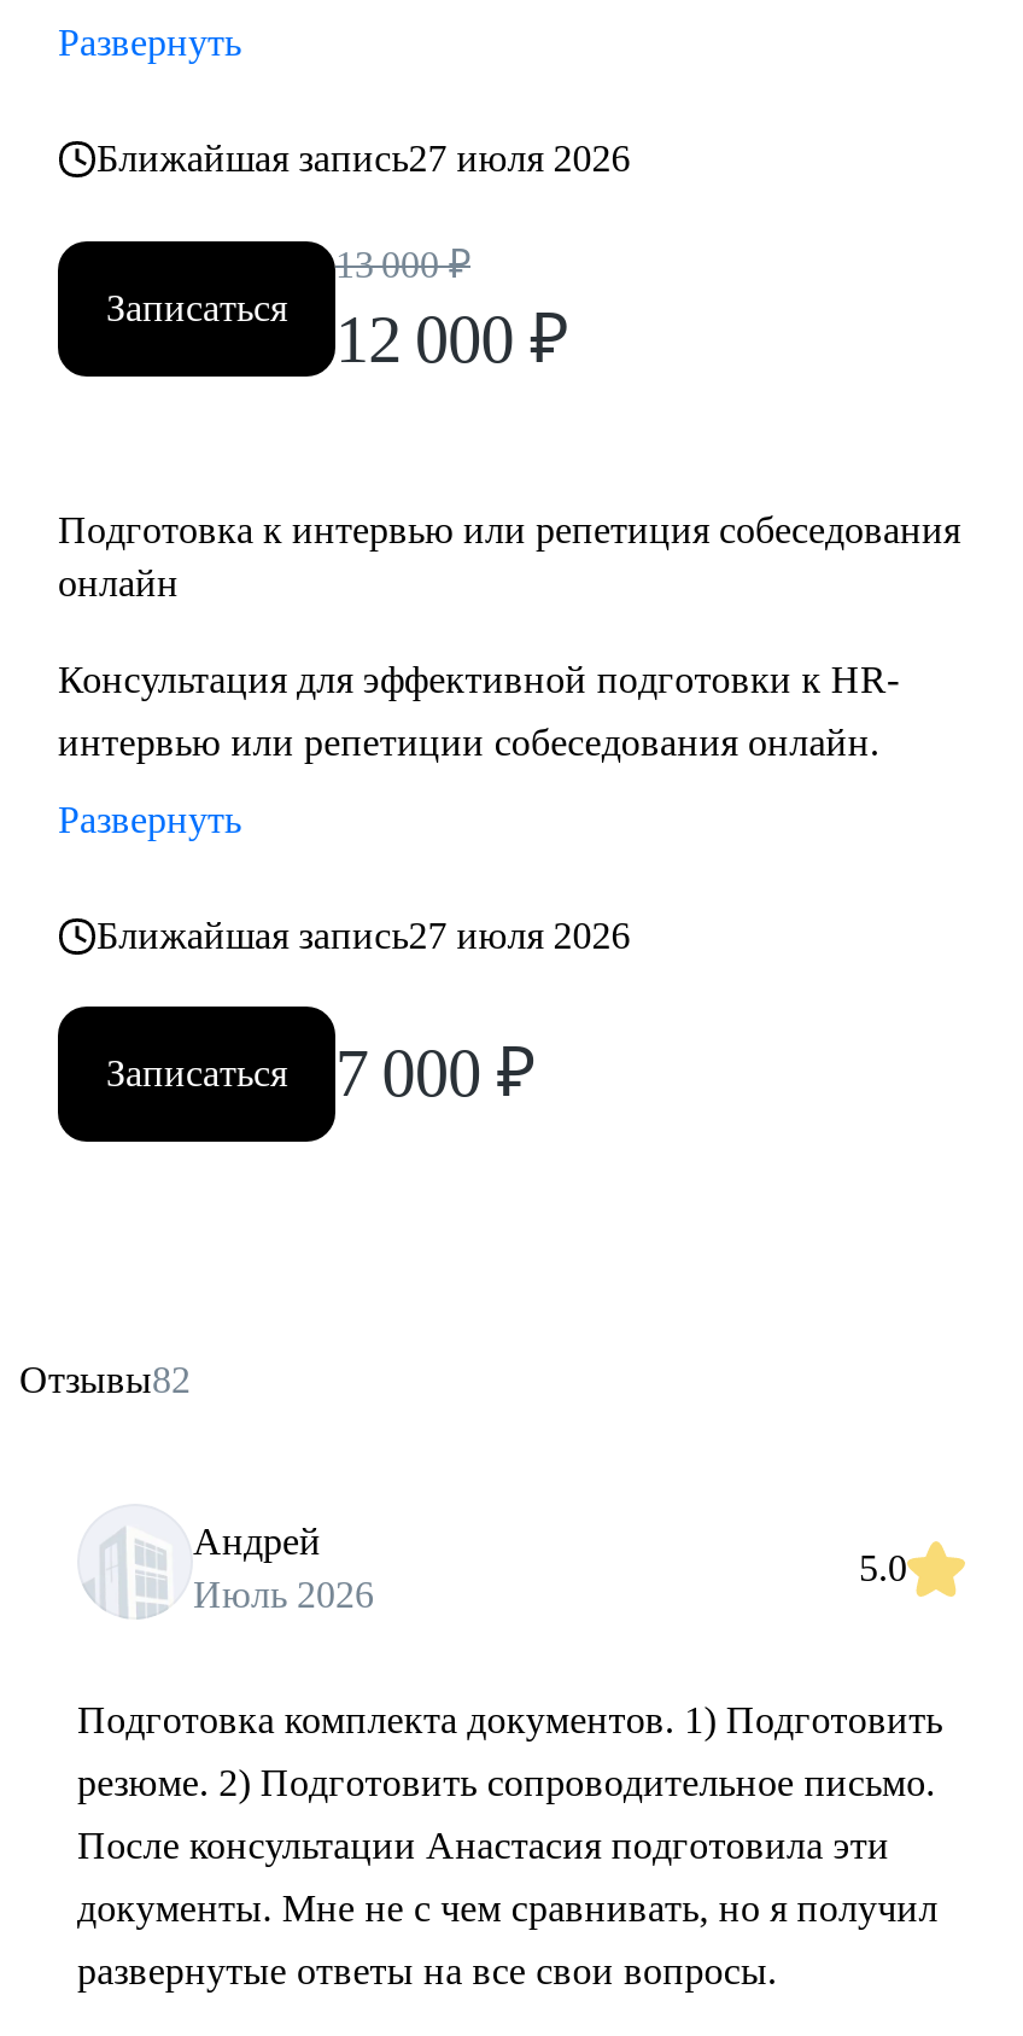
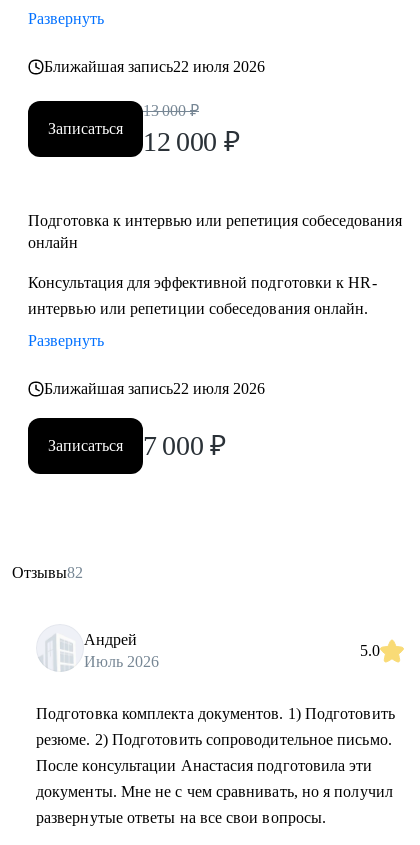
[97,138,630,179] Ближайшая запись27 июля 2026 -> [44,58,265,75] Ближайшая запись22 июля 2026
[97,915,630,956] Ближайшая запись27 июля 2026 -> [44,380,265,397] Ближайшая запись22 июля 2026

